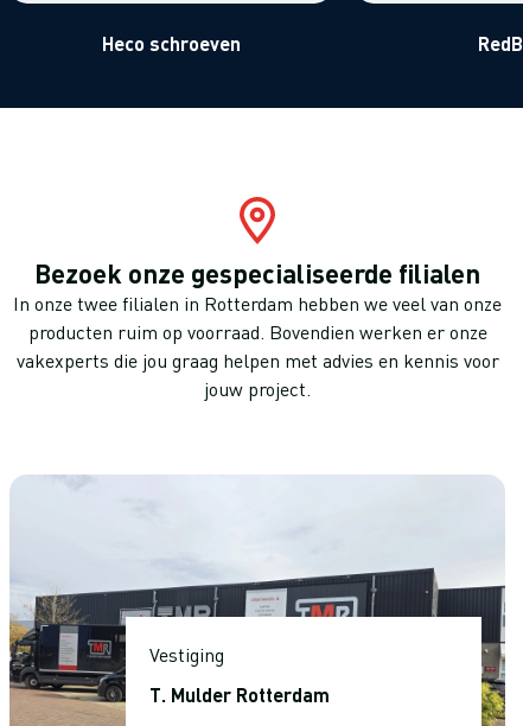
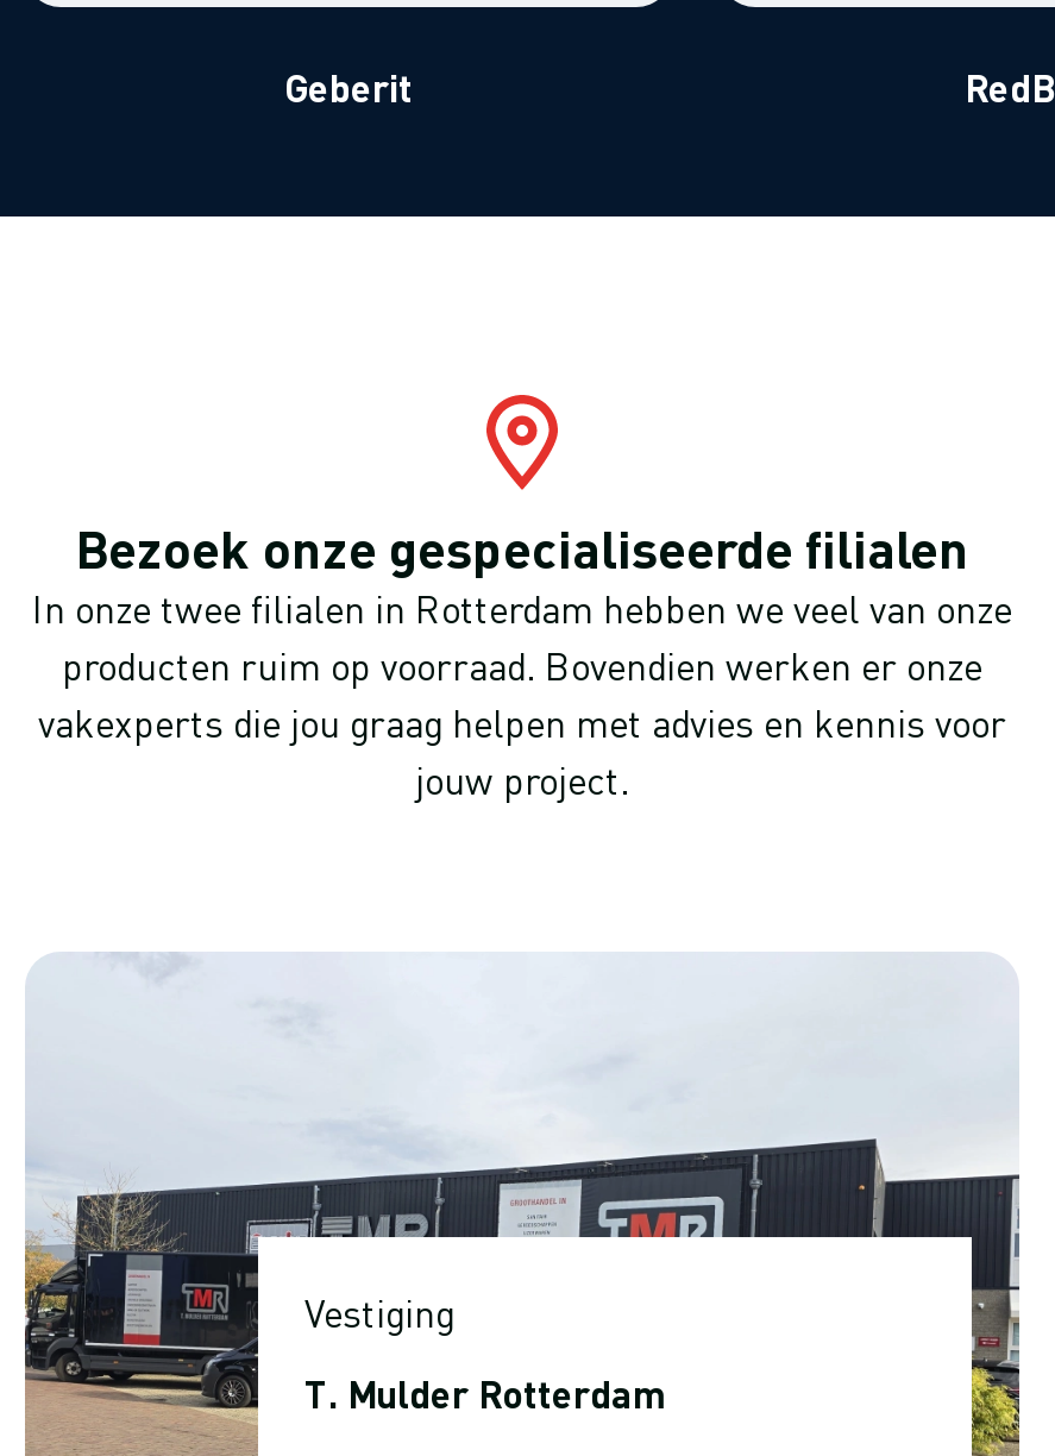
[101,31,240,56] Heco schroeven -> [284,62,413,112] Geberit

